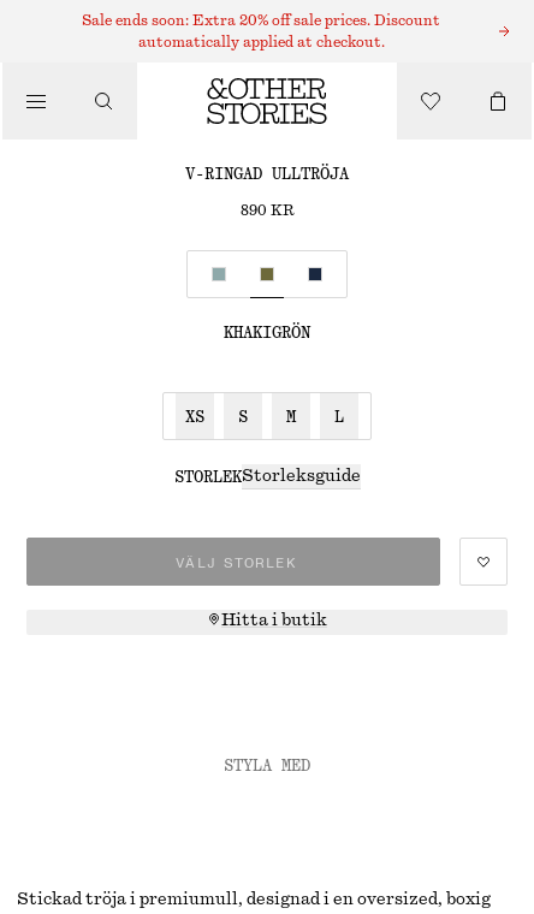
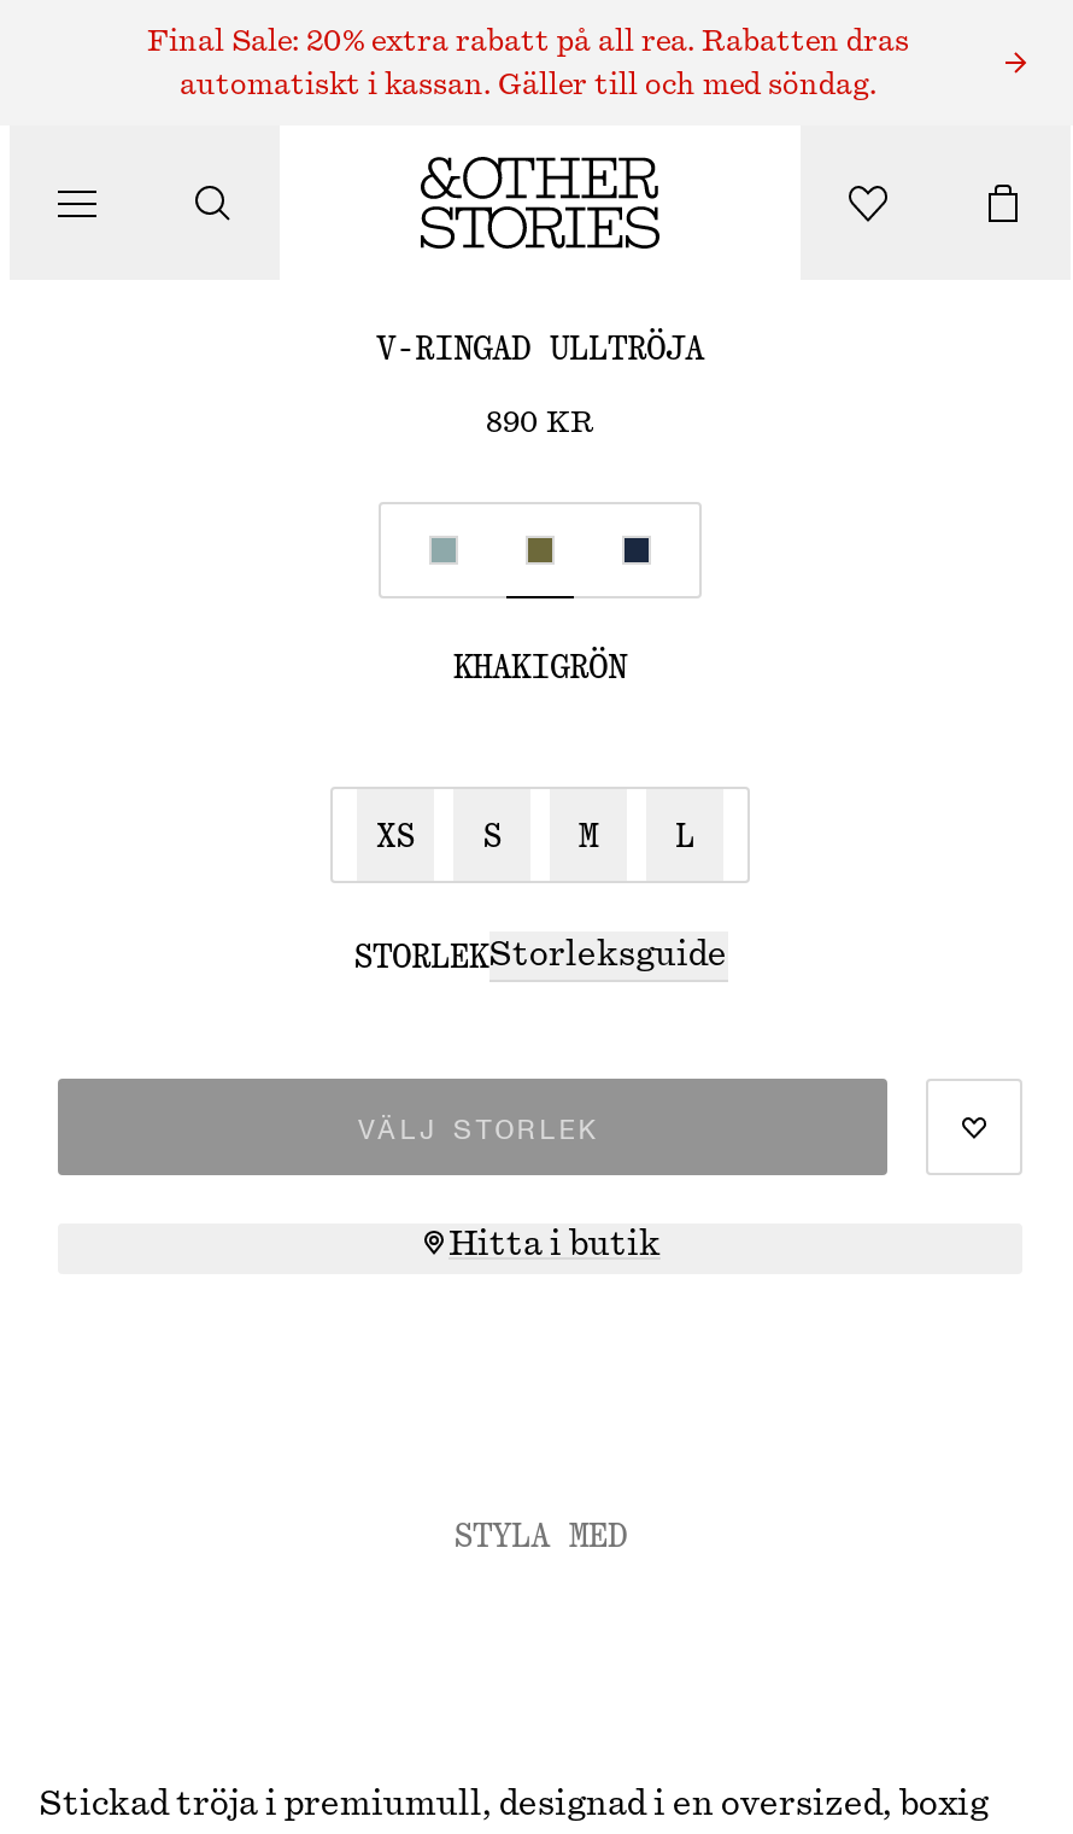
[82,13,440,28] Sale ends soon: Extra 20% off sale prices. Discount -> [147,27,909,56] Final Sale: 20% extra rabatt på all rea. Rabatten dras
[138,35,384,49] automatically applied at checkout. -> [180,70,876,99] automatiskt i kassan. Gäller till och med söndag.

